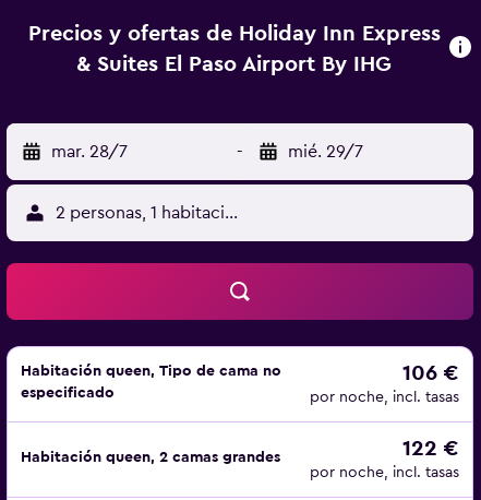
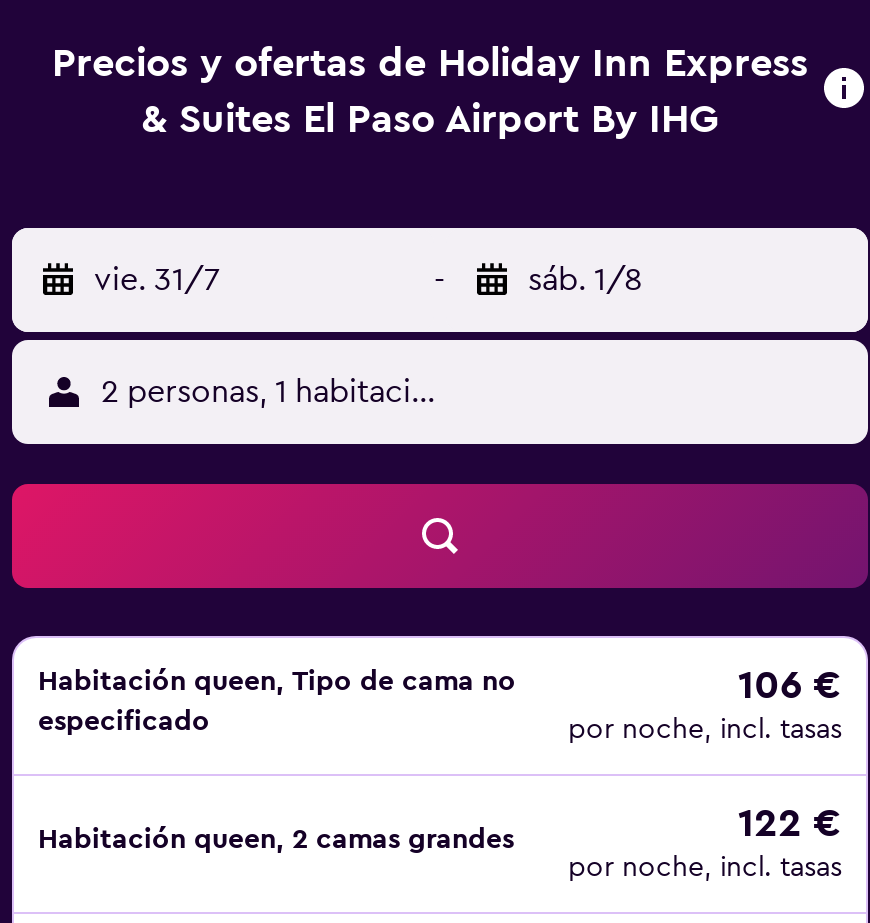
[51,143,128,160] mar. 28/7 -> [94,264,220,296] vie. 31/7
[288,143,363,160] mié. 29/7 -> [528,264,642,296] sáb. 1/8

